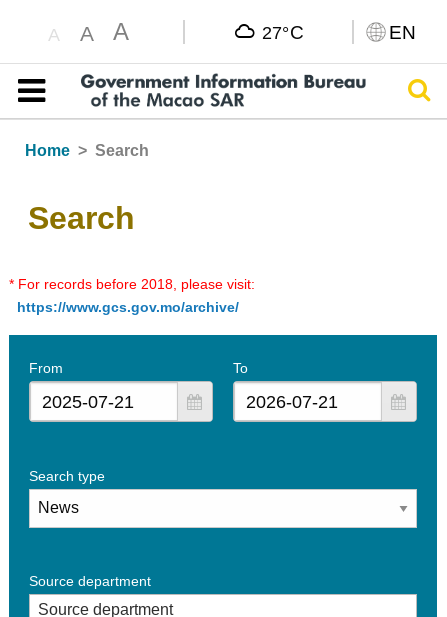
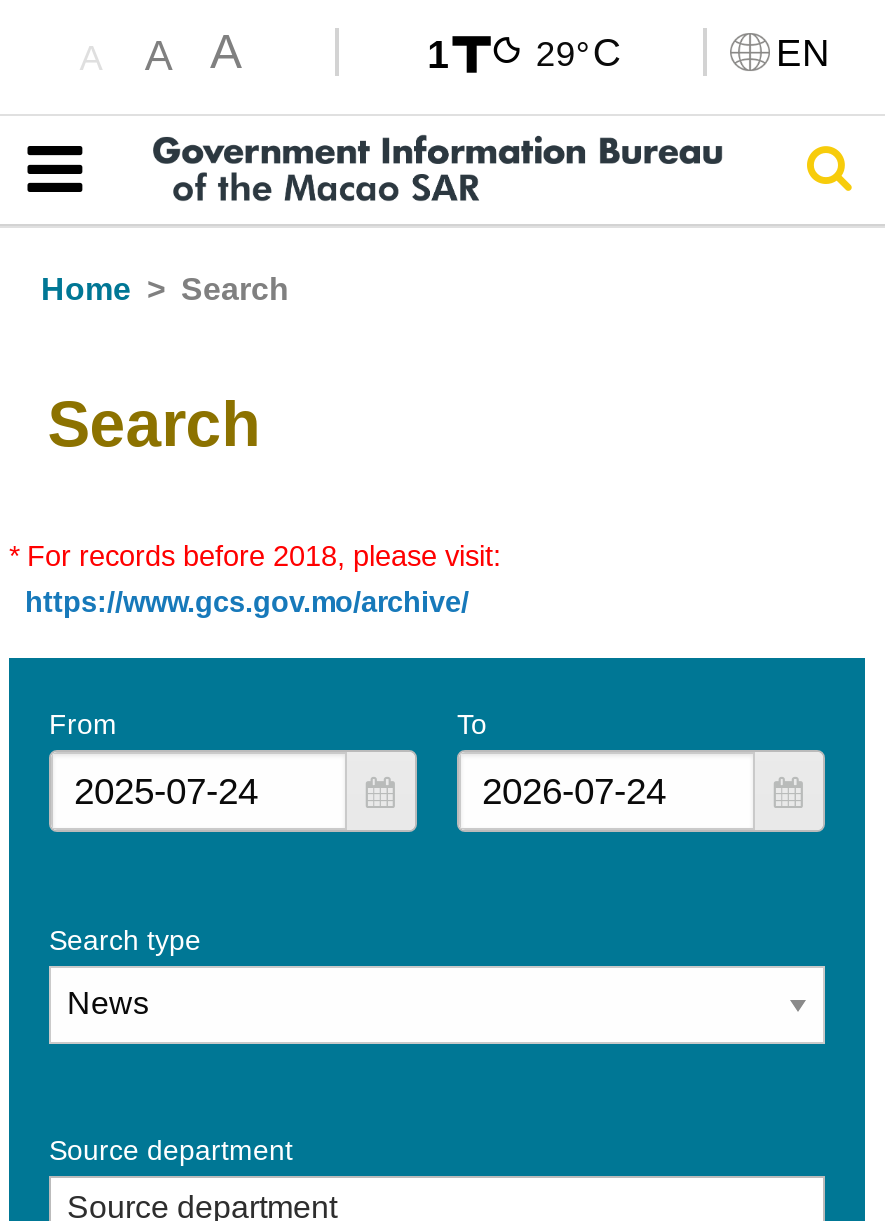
[262,21,304,43] 27° C -> [427,29,621,76] 1 | 29° C

